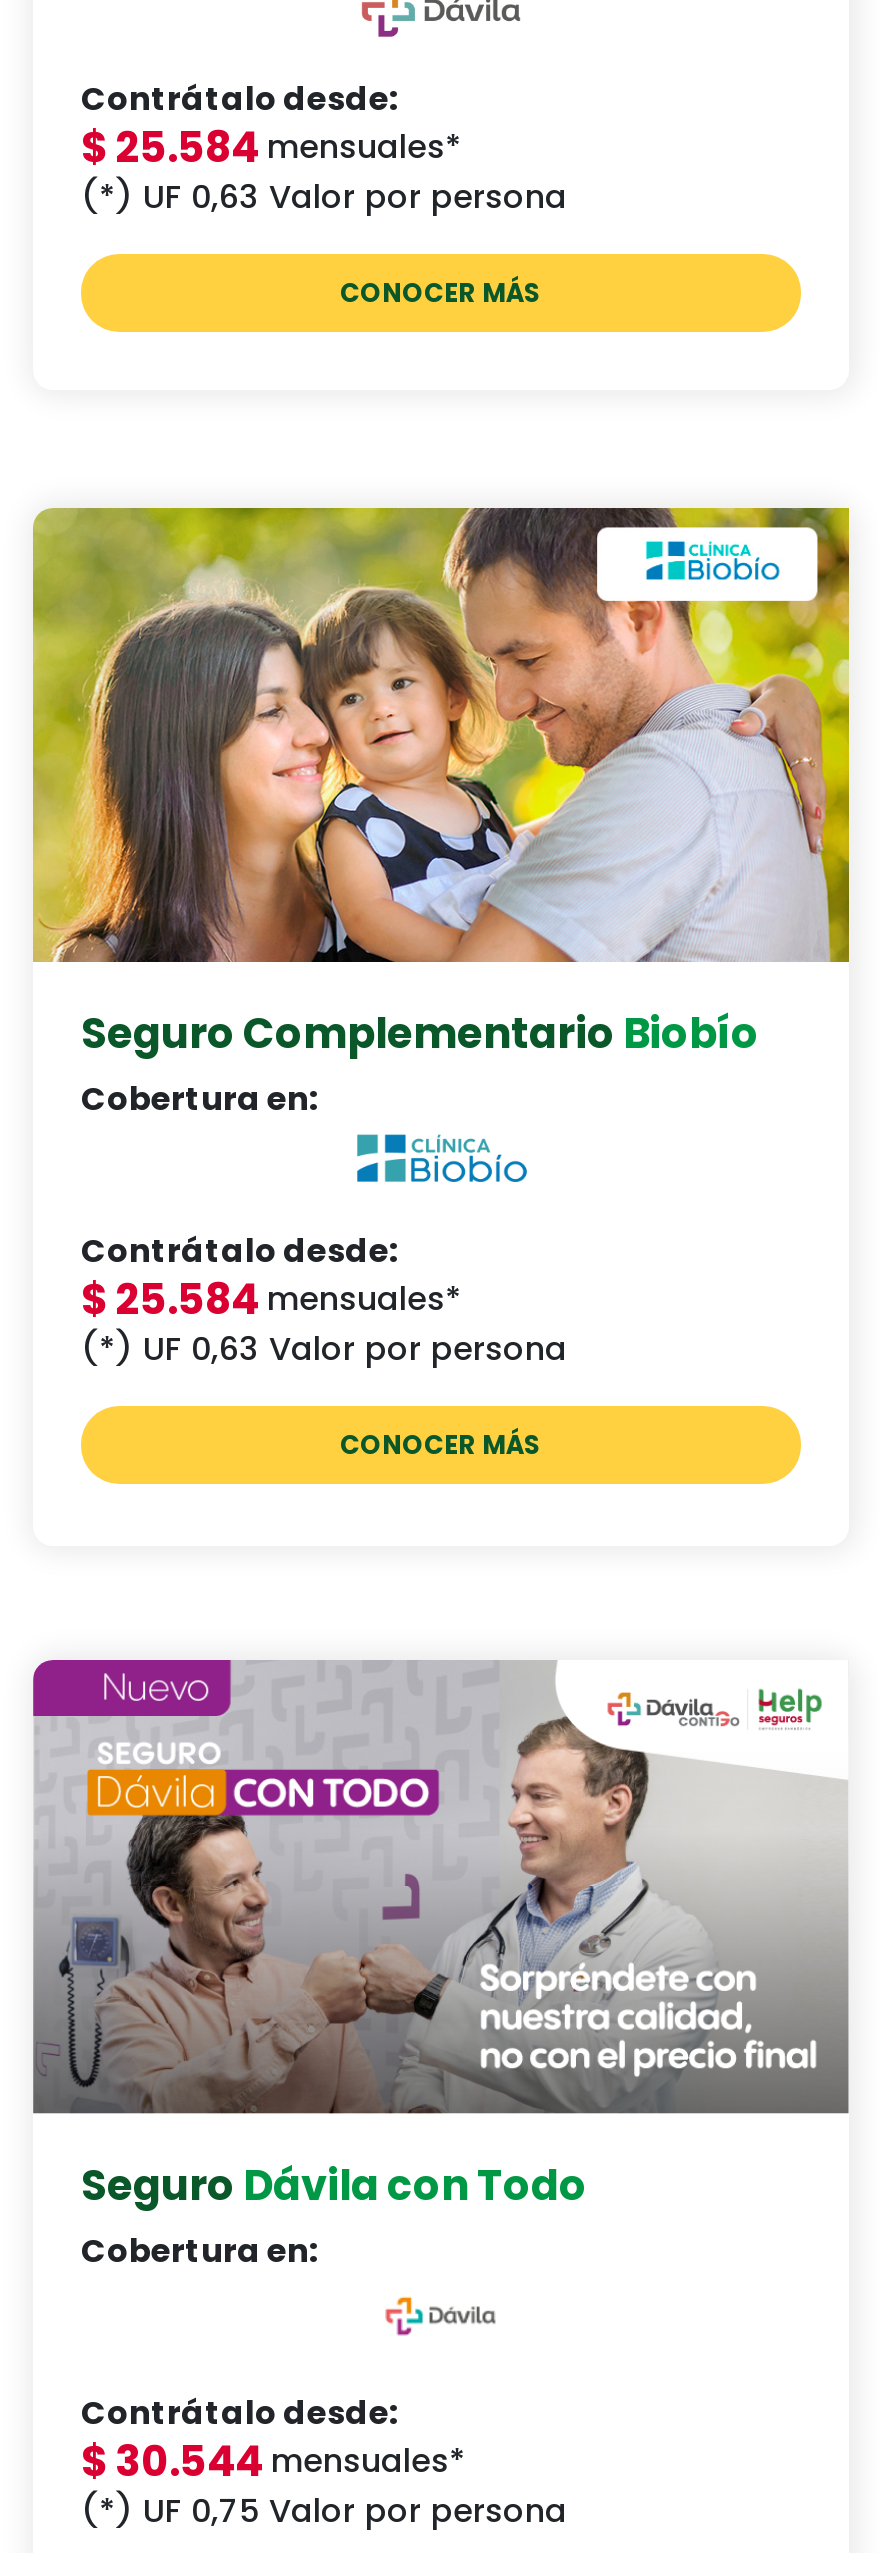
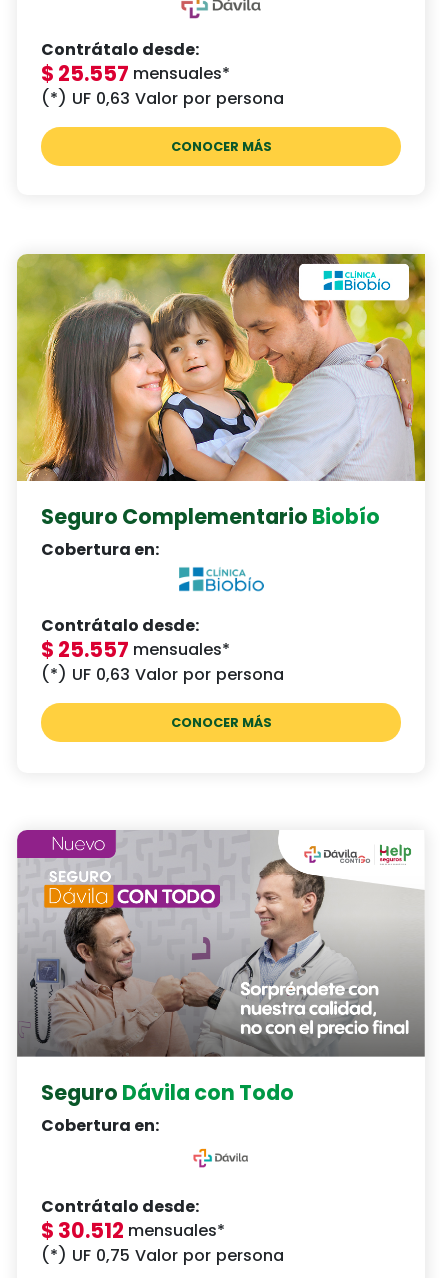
[81,119,461,177] $ 25.584 mensuales* -> [41,59,230,88] $ 25.557 mensuales*
[81,1270,461,1328] $ 25.584 mensuales* -> [41,635,230,664] $ 25.557 mensuales*
[81,2431,465,2489] $ 30.544 mensuales* -> [41,1216,225,1245] $ 30.512 mensuales*

